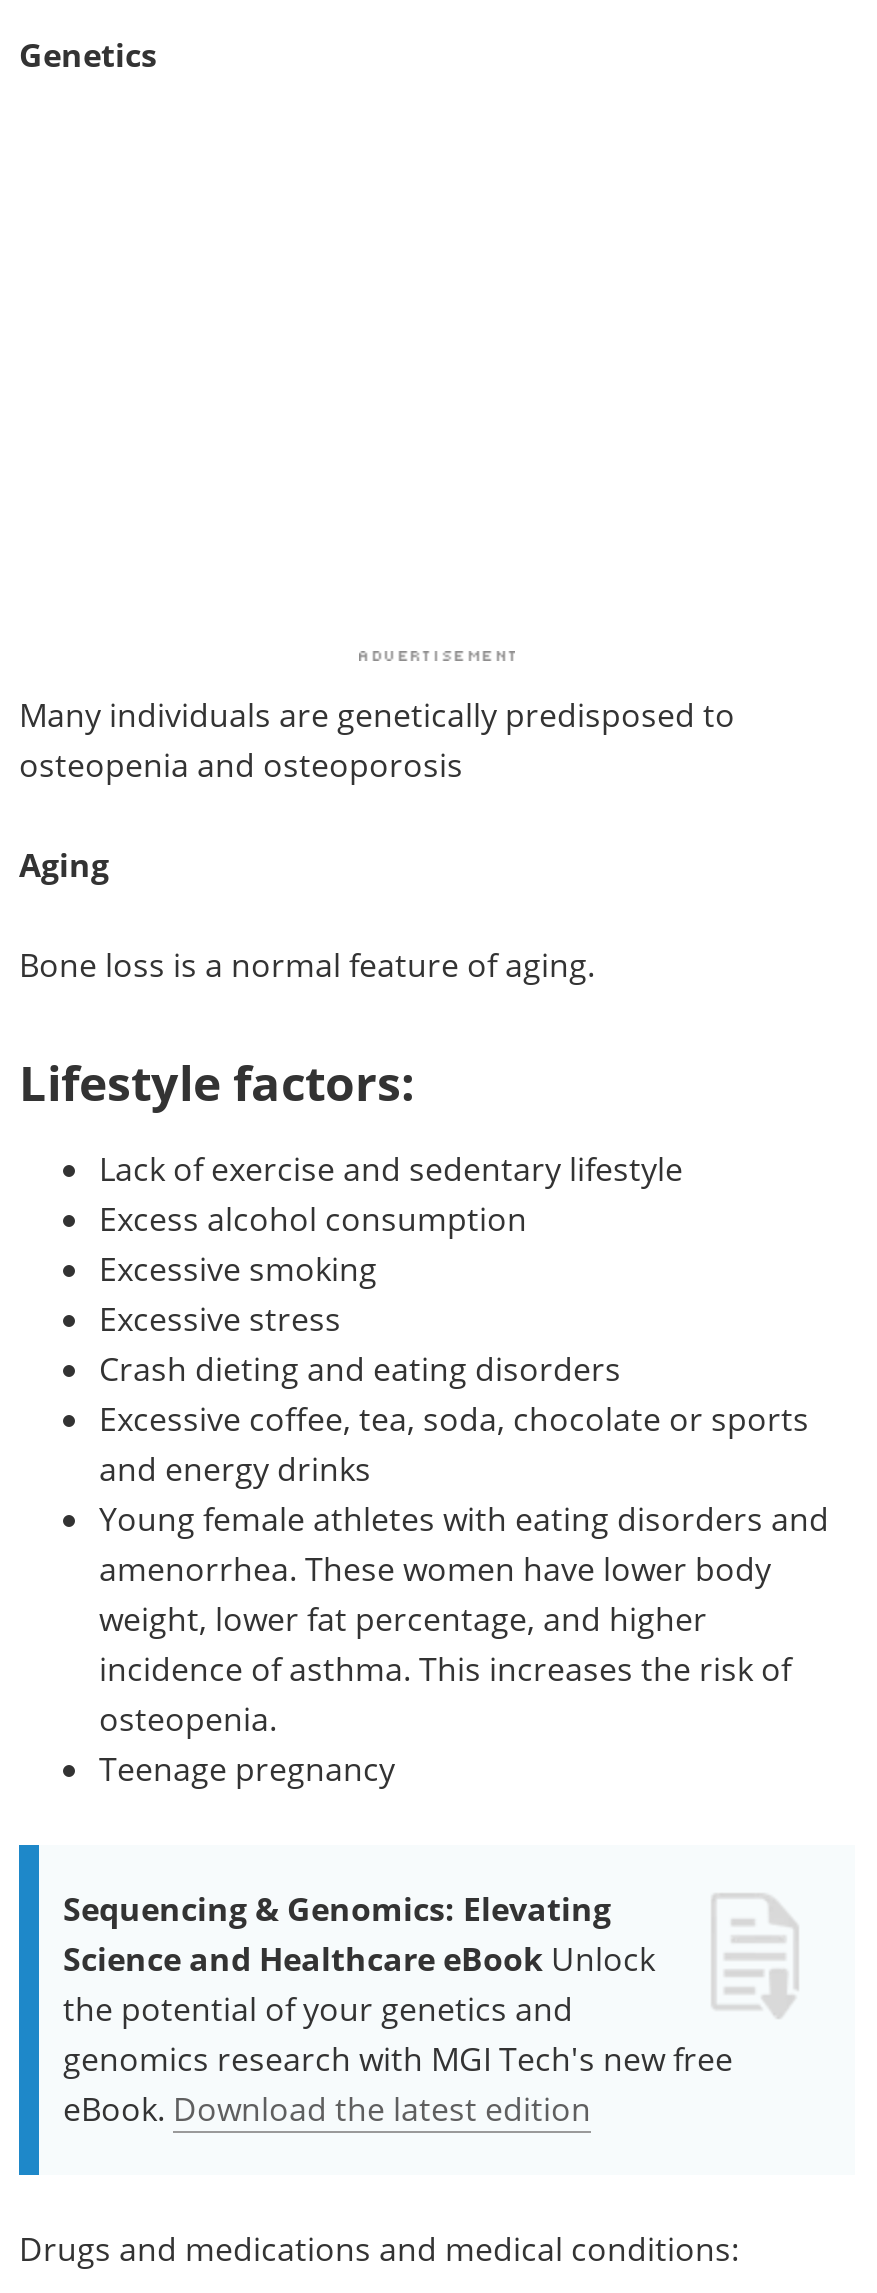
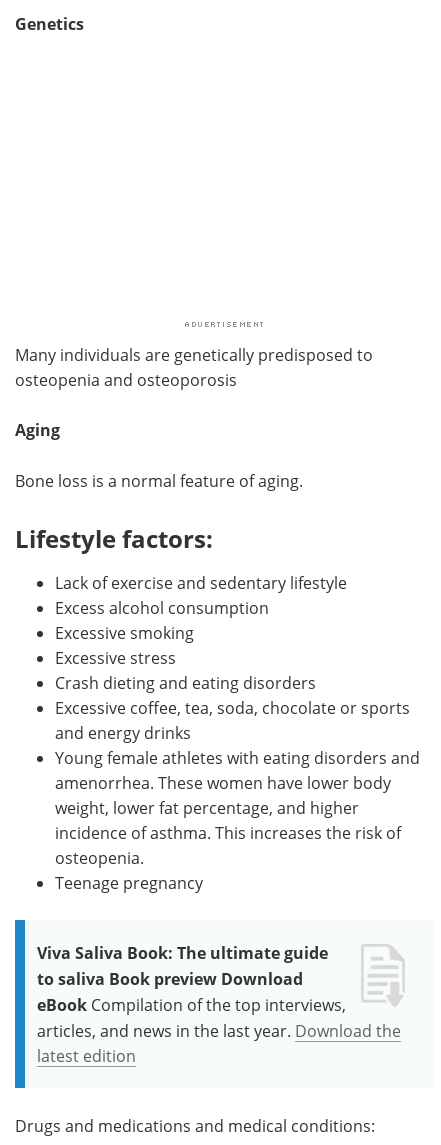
[63,1887,733,2131] Sequencing & Genomics: Elevating | Science and Healthcare eBook Unlock | the potential of your genetics and | genomics research with MGI Tech's new free | eBook. Download the latest edition -> [37,942,401,1066] Viva Saliva Book: The ultimate guide | to saliva Book preview Download | eBook Compilation of the top interviews, | articles, and news in the last year. Download the | latest edition

